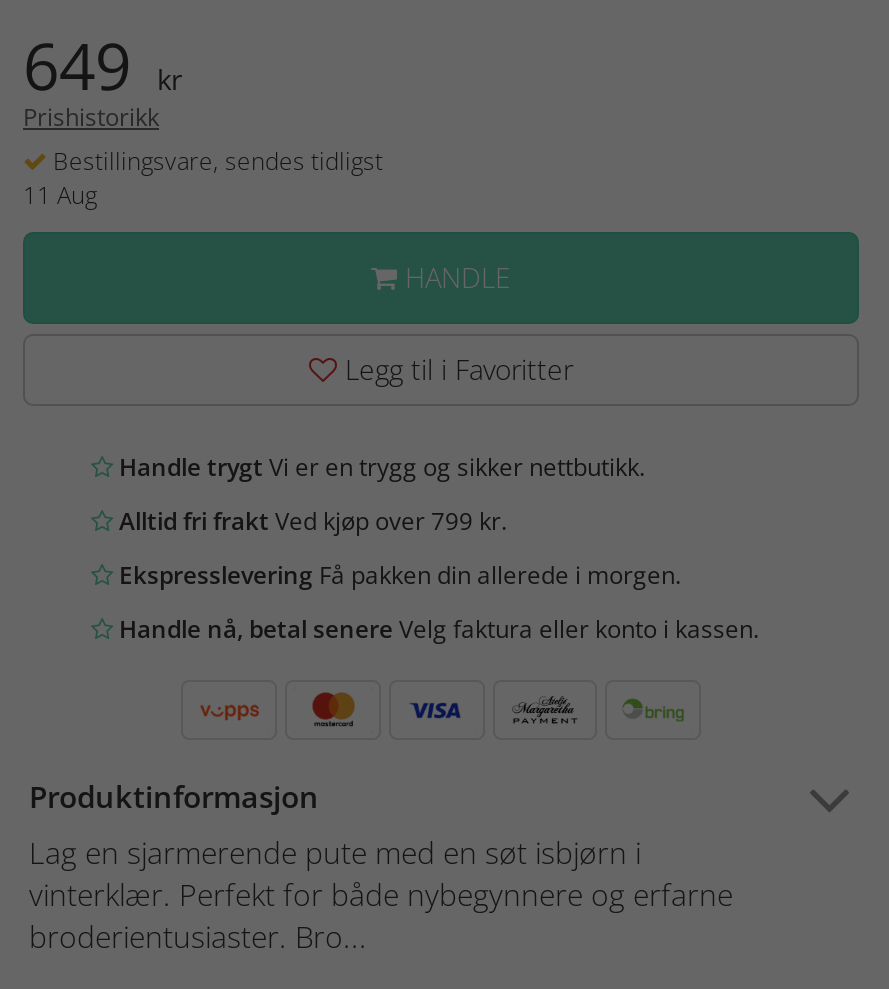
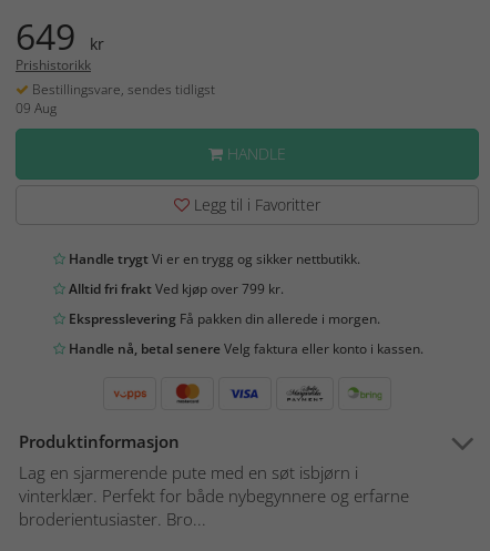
[23,178,97,212] 11 Aug -> [16,99,57,118] 09 Aug

